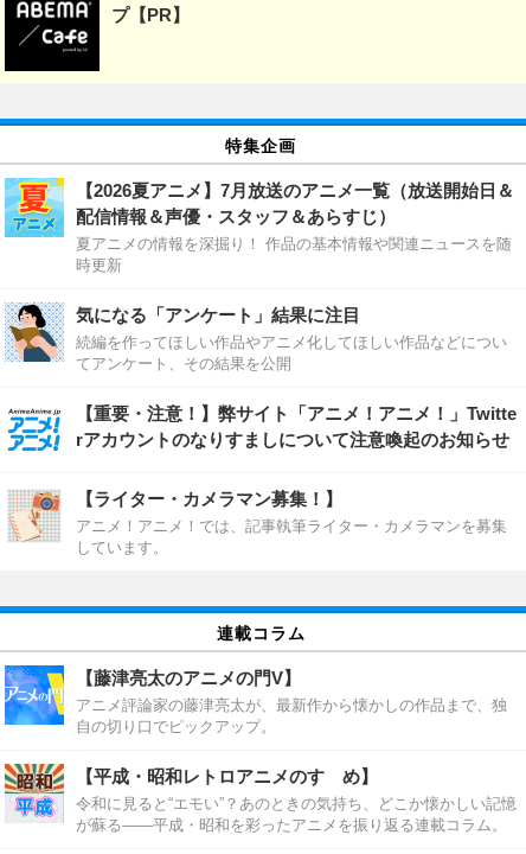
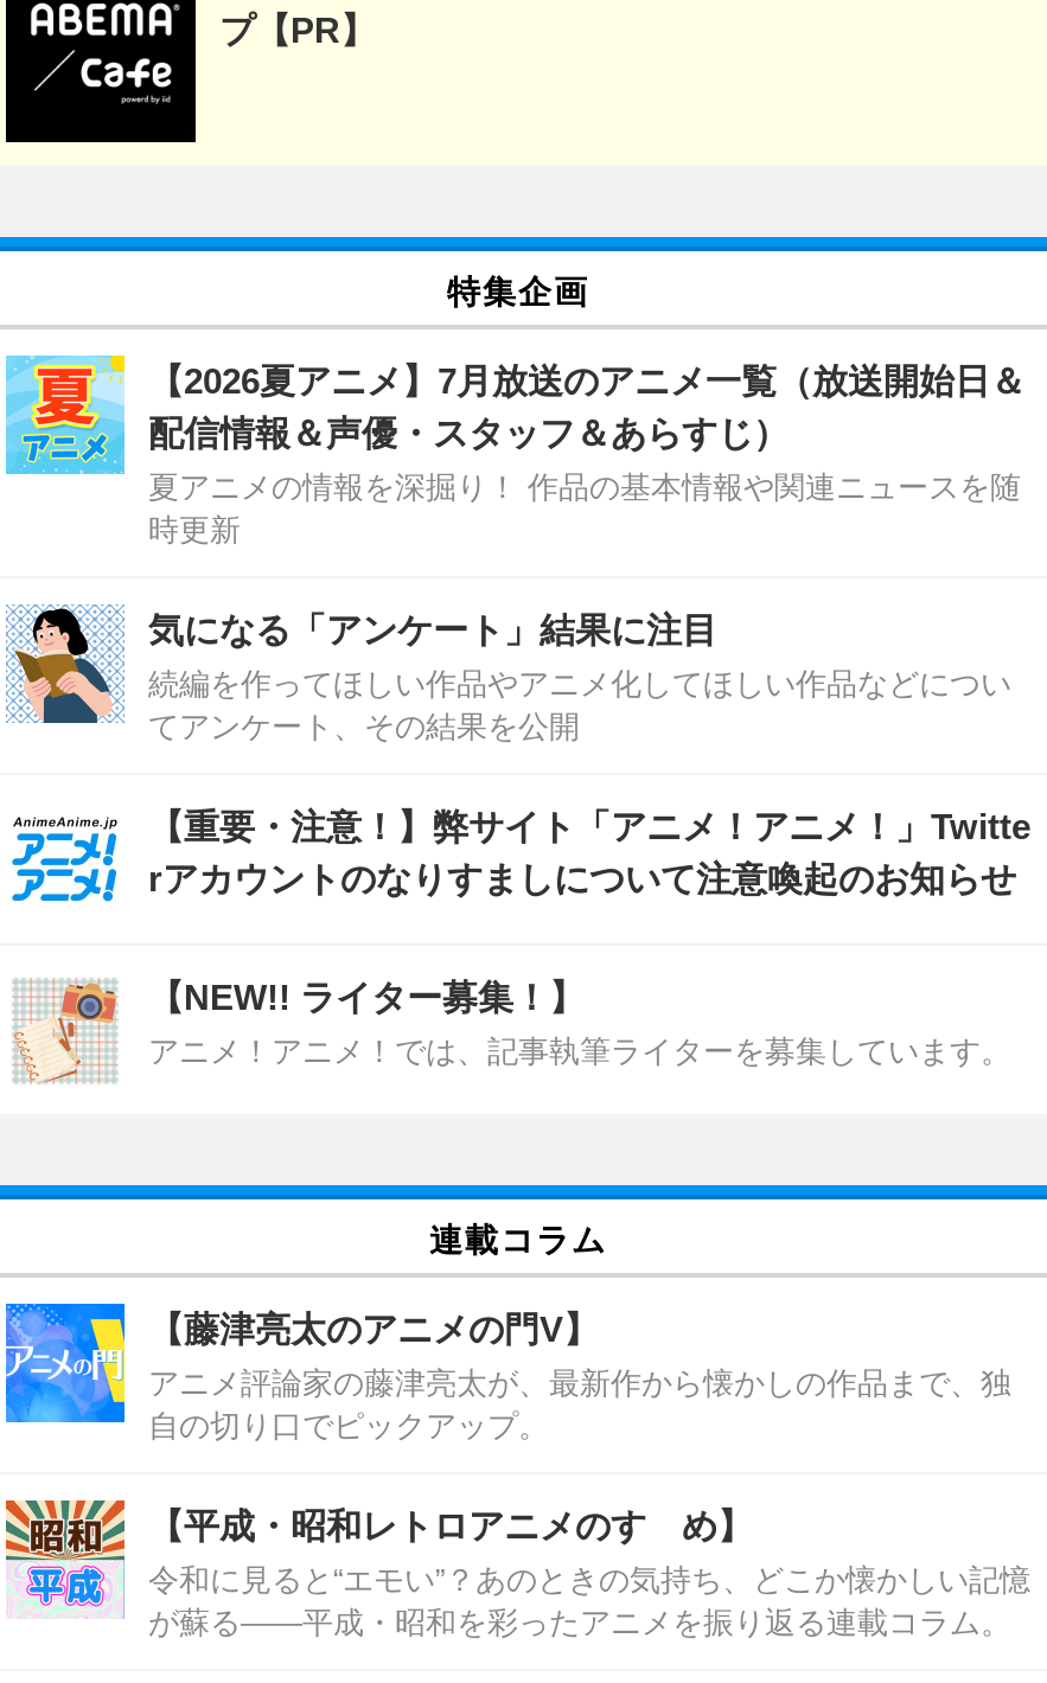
[76,489,507,556] 【ライター・カメラマン募集！】 | アニメ！アニメ！では、記事執筆ライター・カメラマンを募集 | しています。 -> [148,977,1011,1069] 【NEW!! ライター募集！】 | アニメ！アニメ！では、記事執筆ライターを募集しています。

